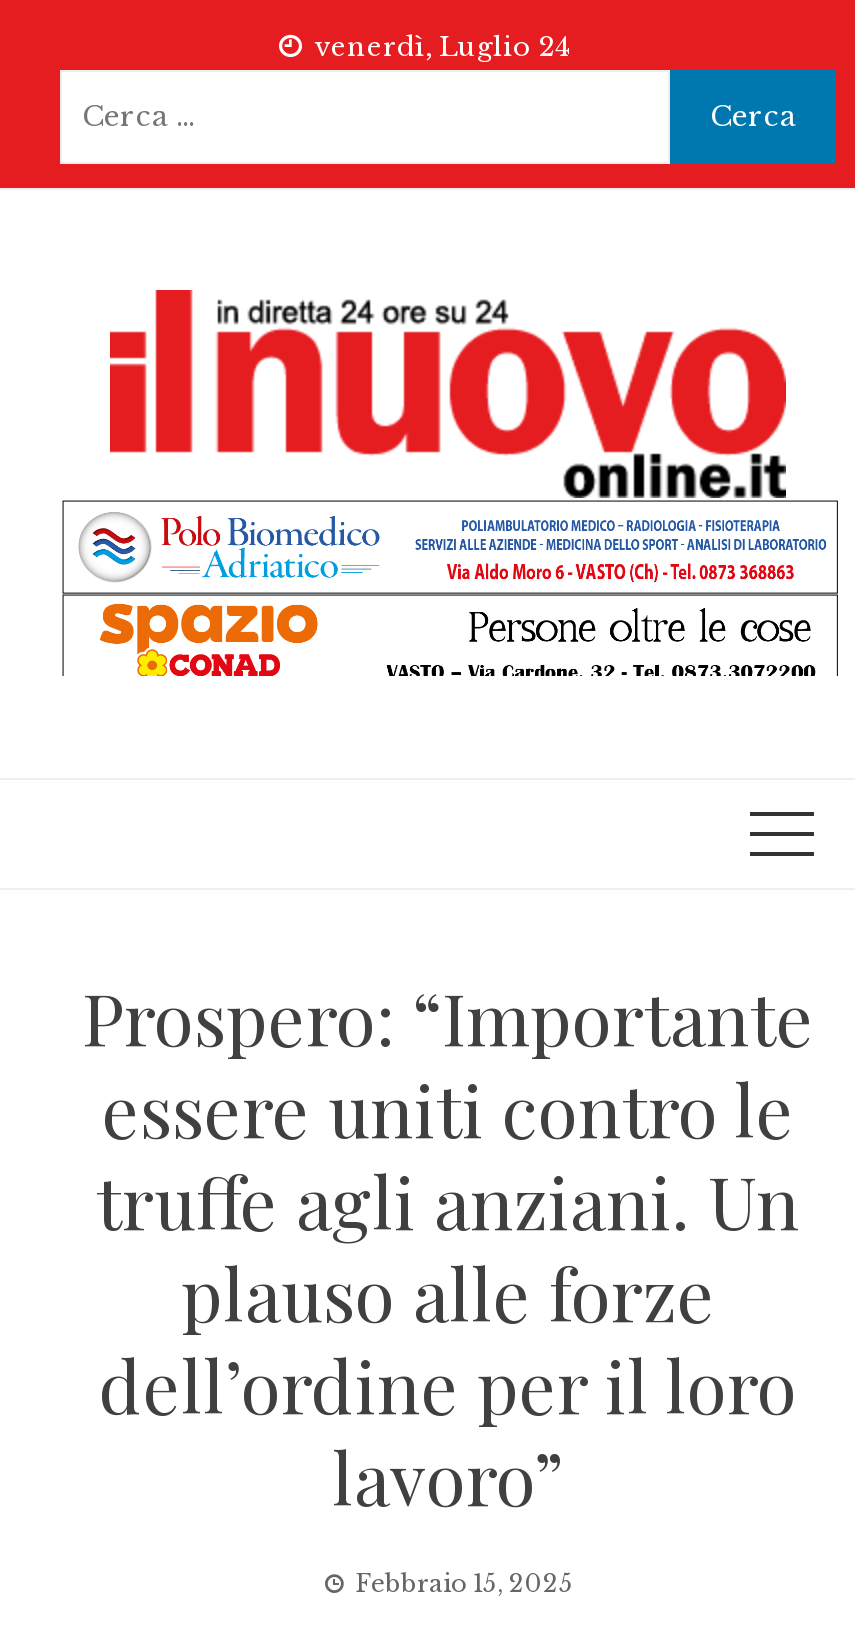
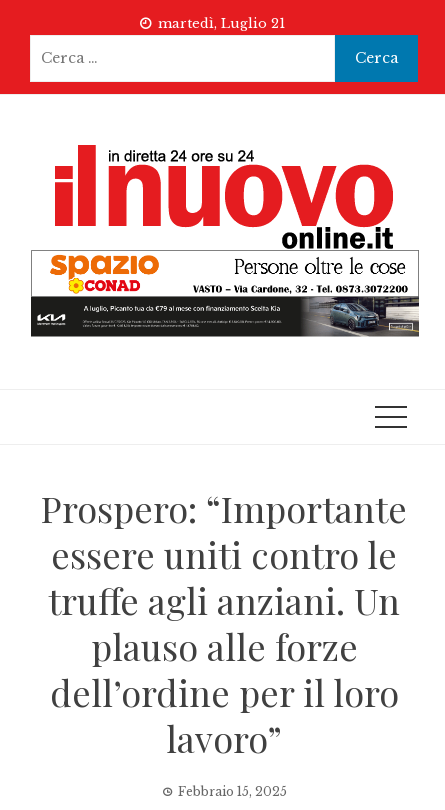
[315,30,569,64] venerdì, Luglio 24 -> [157,15,284,32] martedì, Luglio 21
[64,510,838,678] [image] -> [31,254,419,338] [image]

